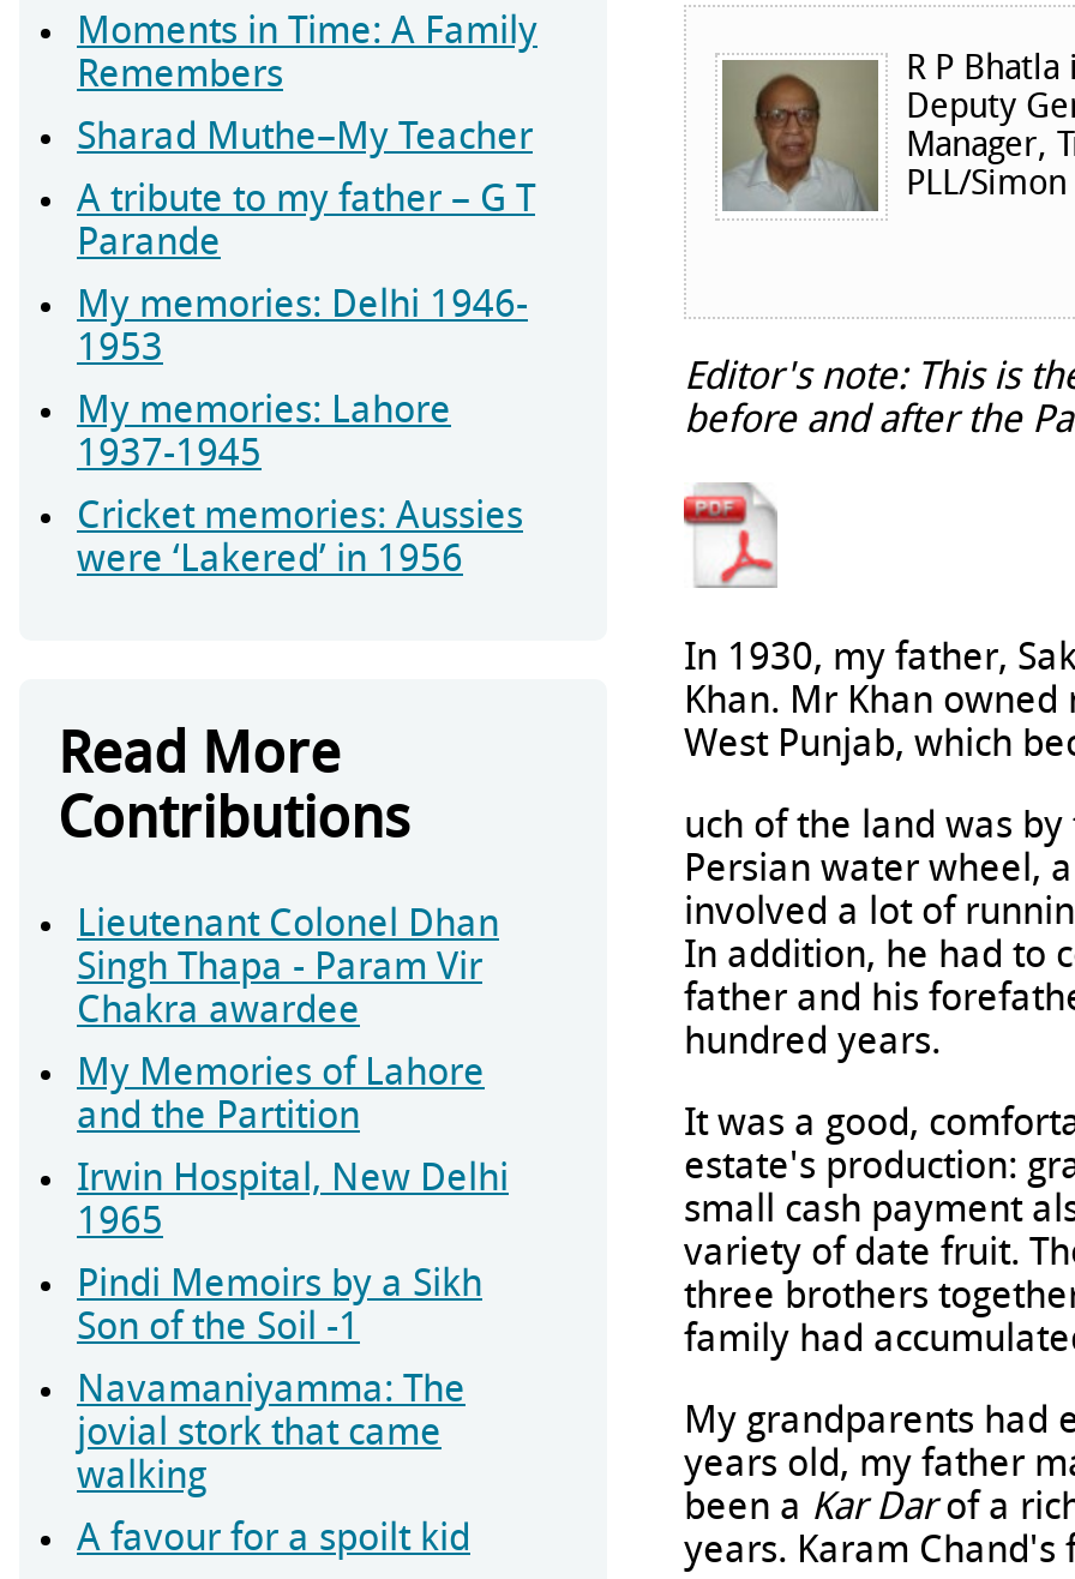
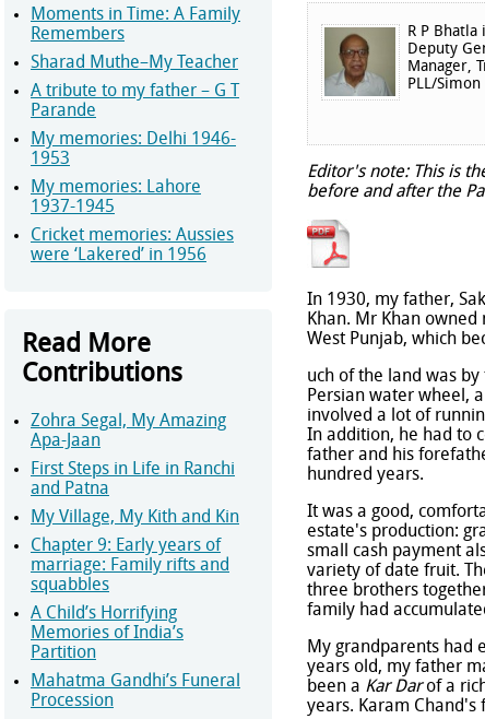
[77,907,499,1032] Lieutenant Colonel Dhan | Singh Thapa - Param Vir | Chakra awardee -> [31,413,226,450] Zohra Segal, My Amazing | Apa-Jaan
[77,1056,485,1137] My Memories of Lahore | and the Partition -> [31,461,235,498] First Steps in Life in Ranchi | and Patna
[77,1161,509,1243] Irwin Hospital, New Delhi | 1965 -> [31,509,239,527] My Village, My Kith and Kin
[77,1267,482,1348] Pindi Memoirs by a Sikh | Son of the Soil -1 -> [31,538,229,594] Chapter 9: Early years of | marriage: Family rifts and | squabbles
[77,1372,466,1497] Navamaniyamma: The | jovial stork that came | walking -> [31,605,184,662] A Child’s Horrifying | Memories of India’s | Partition
[77,1521,470,1560] A favour for a spoilt kid -> [31,673,240,710] Mahatma Gandhi’s Funeral | Procession

